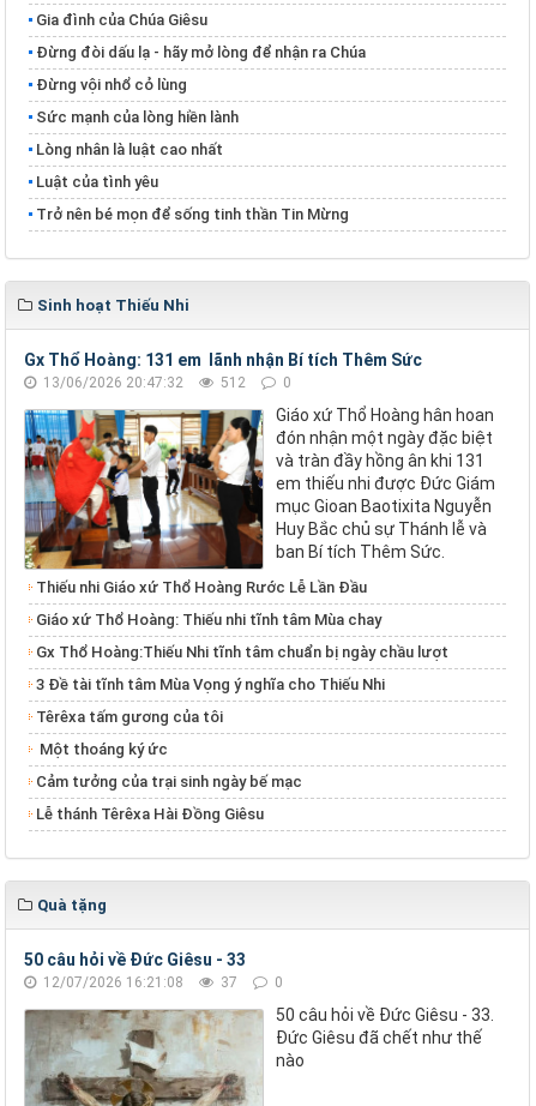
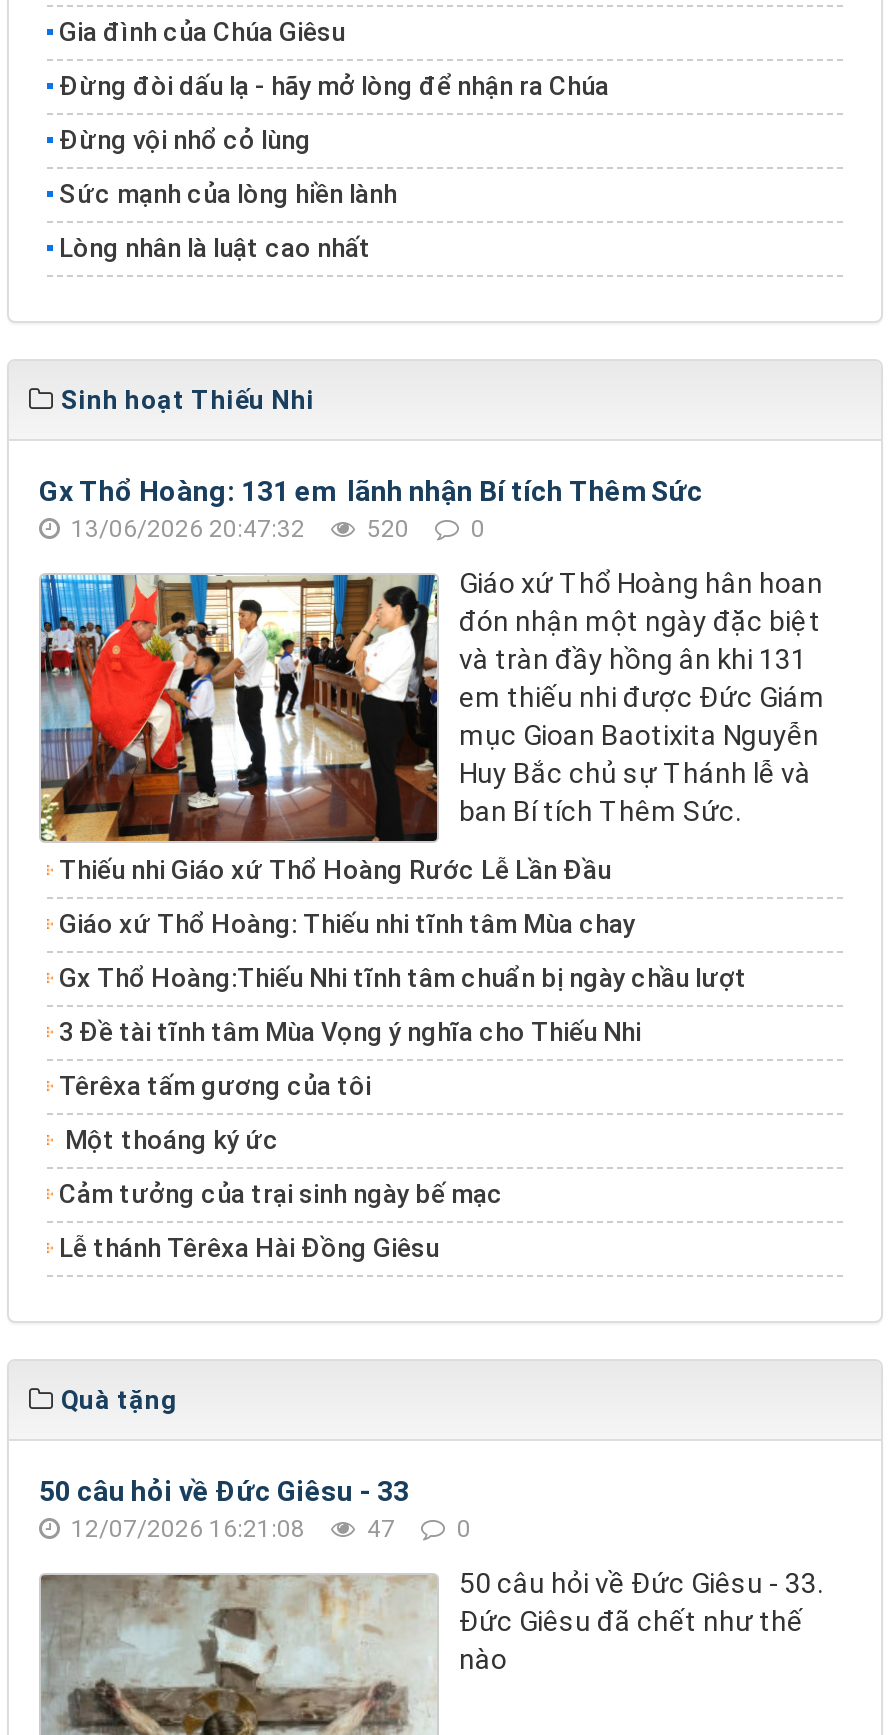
[36,173,349,223] Luật của tình yêu | Trở nên bé mọn để sống tinh thần Tin Mừng -> none
[40,375,291,391] 13/06/2026 20:47:32 512 0 -> [65,515,485,543] 13/06/2026 20:47:32 520 0
[40,974,283,991] 12/07/2026 16:21:08 37 0 -> [65,1515,471,1543] 12/07/2026 16:21:08 47 0

